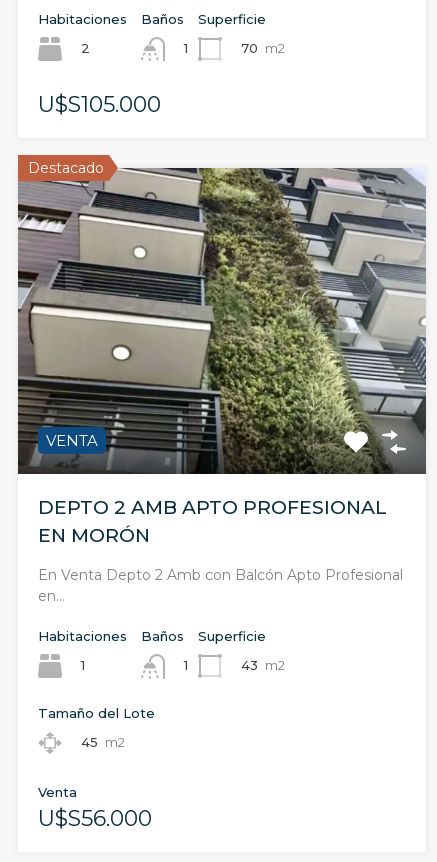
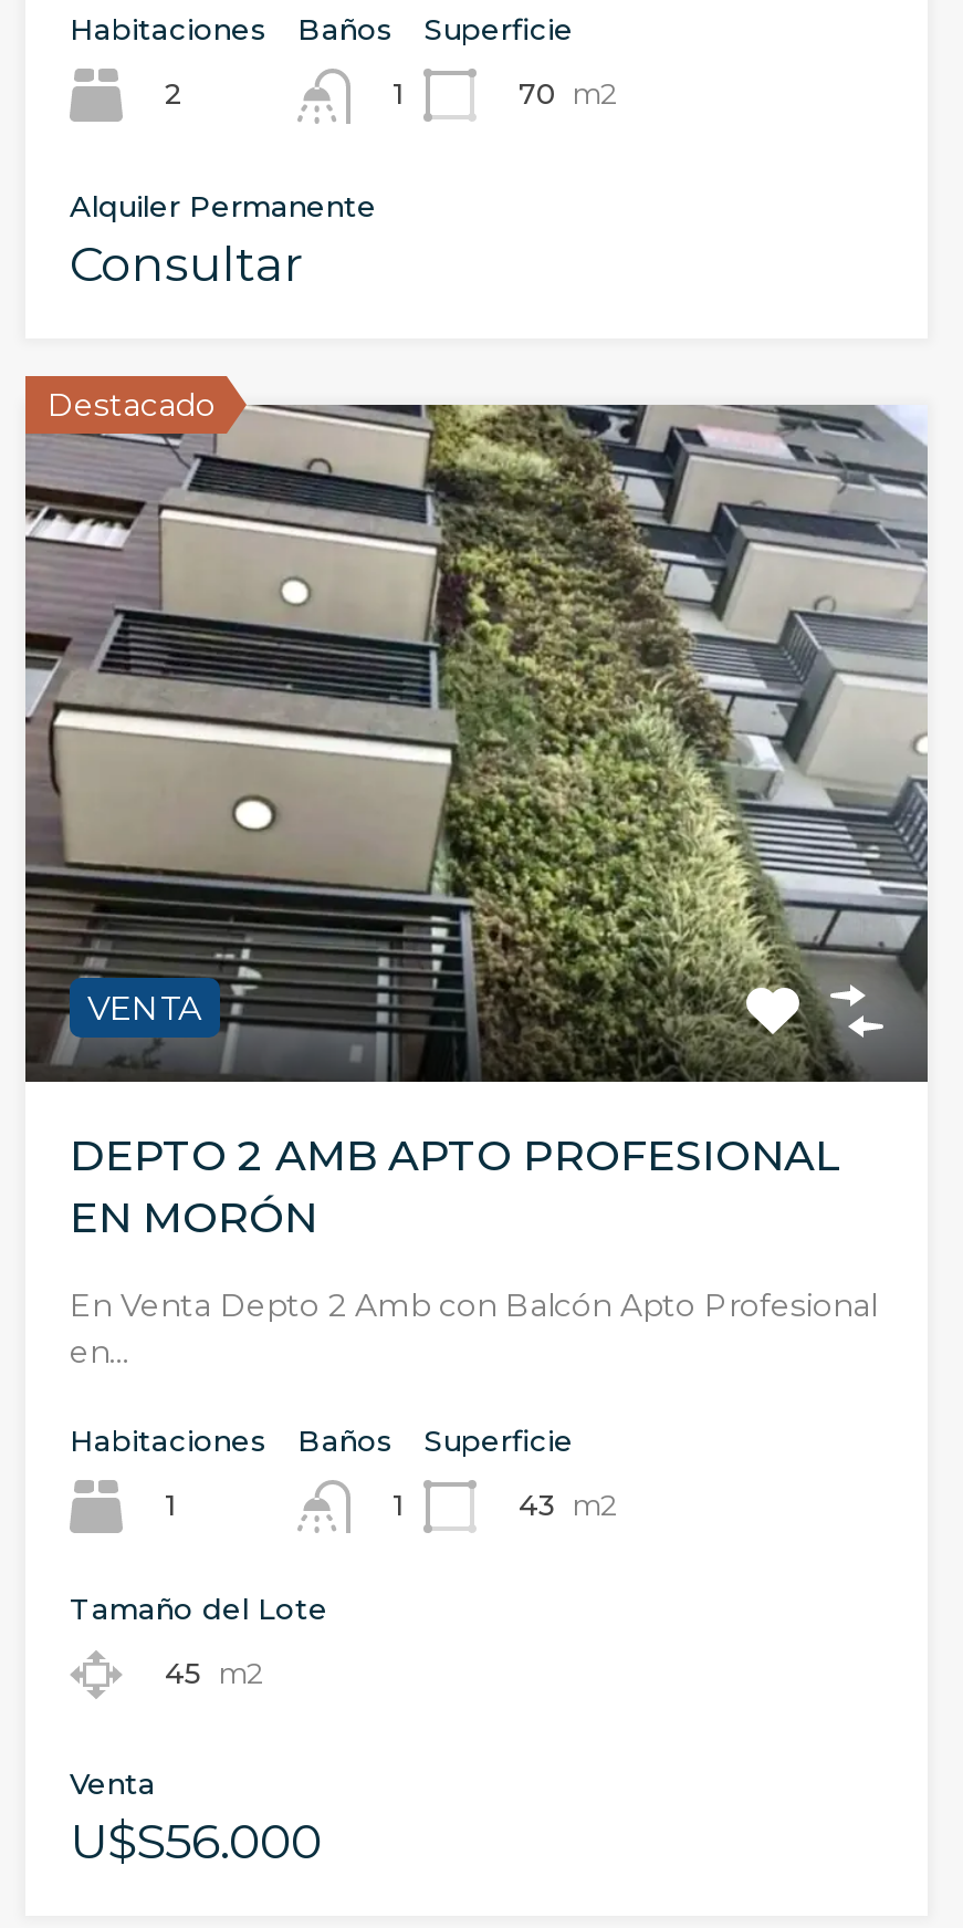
[38,91,161,118] U$S105.000 -> [70,188,377,294] Alquiler Permanente | Consultar

